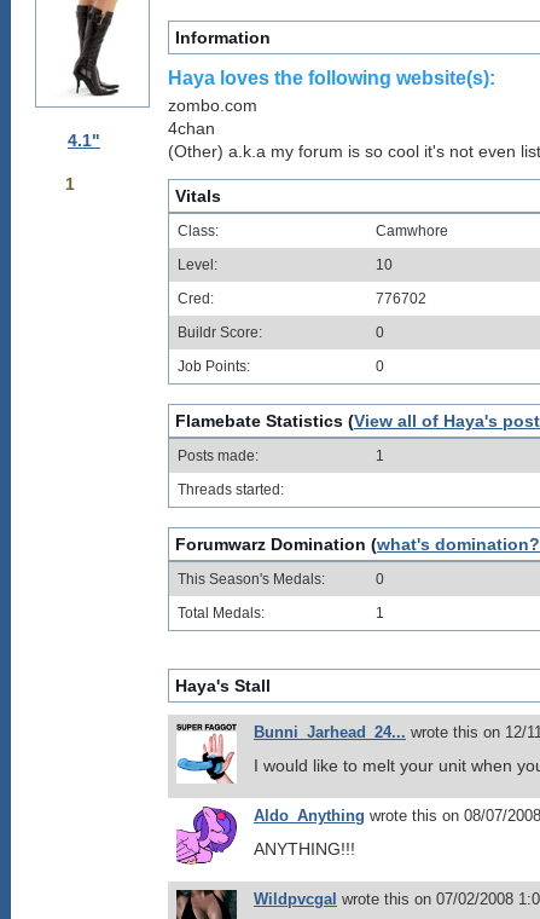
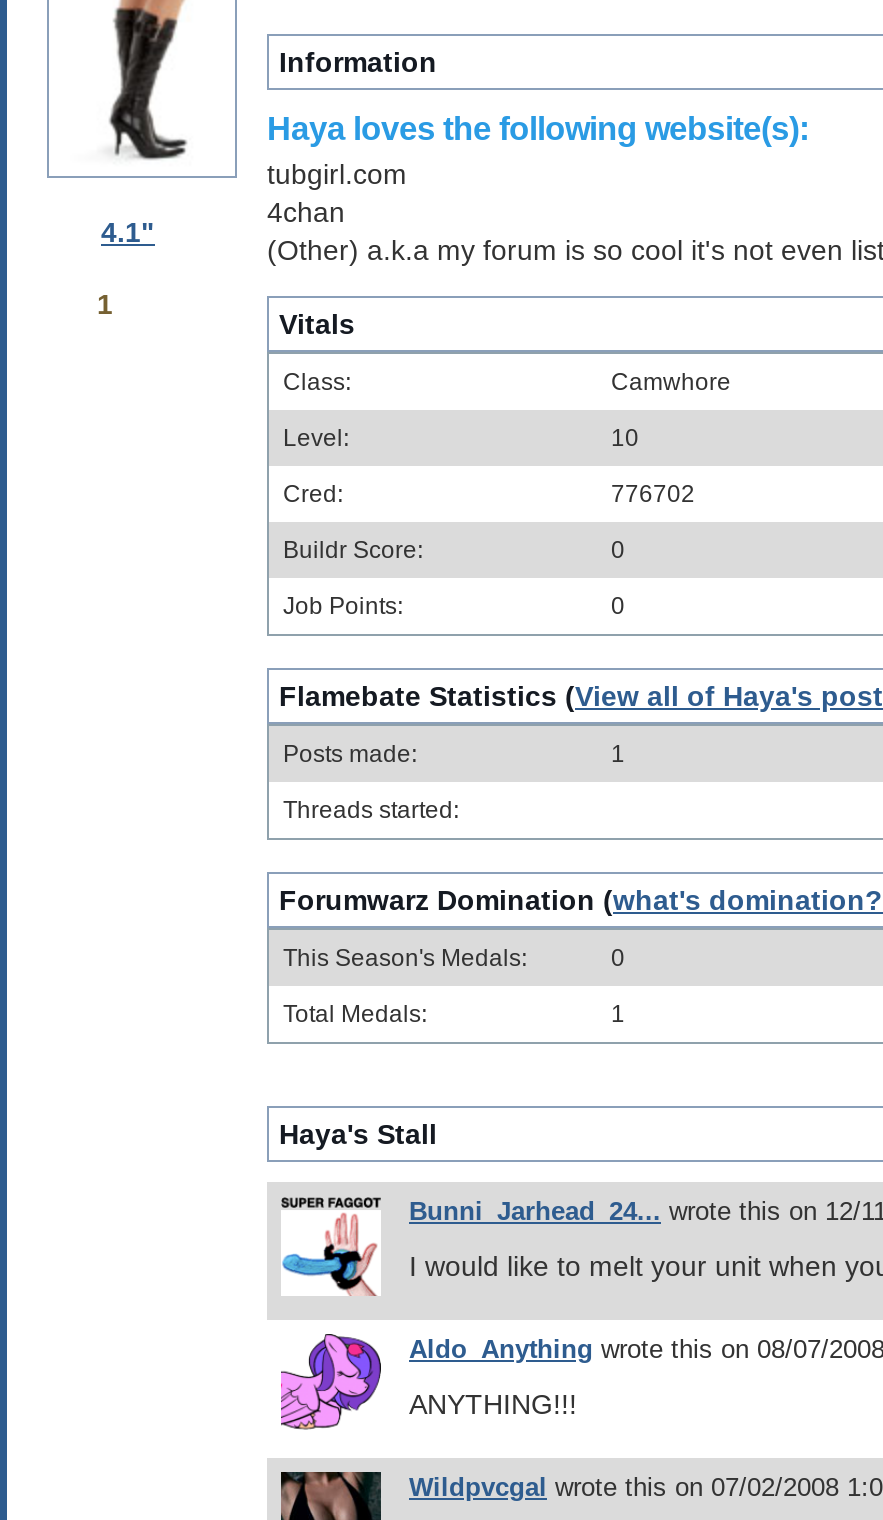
[168,96,257,115] zombo.com -> [267,158,407,190] tubgirl.com

